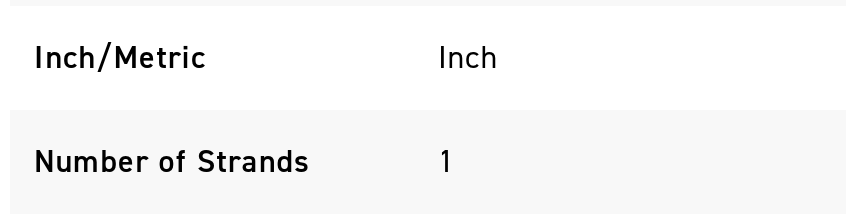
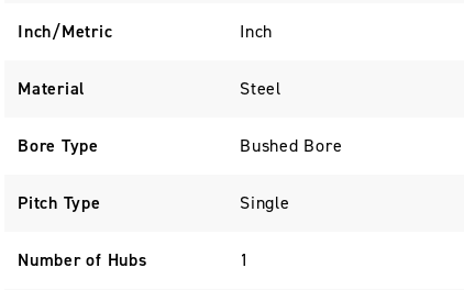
[34,142,310,182] Number of Strands -> [18,78,342,271] Material | Steel | Bore Type | Bushed Bore | Pitch Type | Single | Number of Hubs

